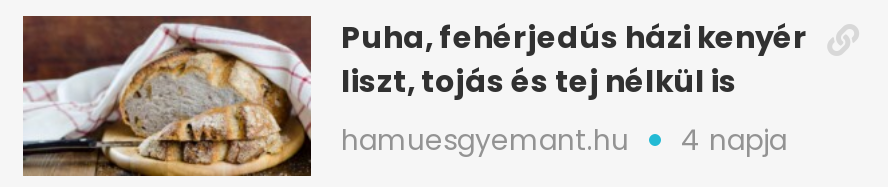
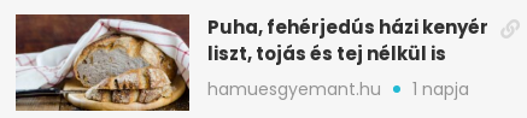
[341,120,787,160] hamuesgyemant.hu 4 napja -> [207,77,469,101] hamuesgyemant.hu 1 napja

